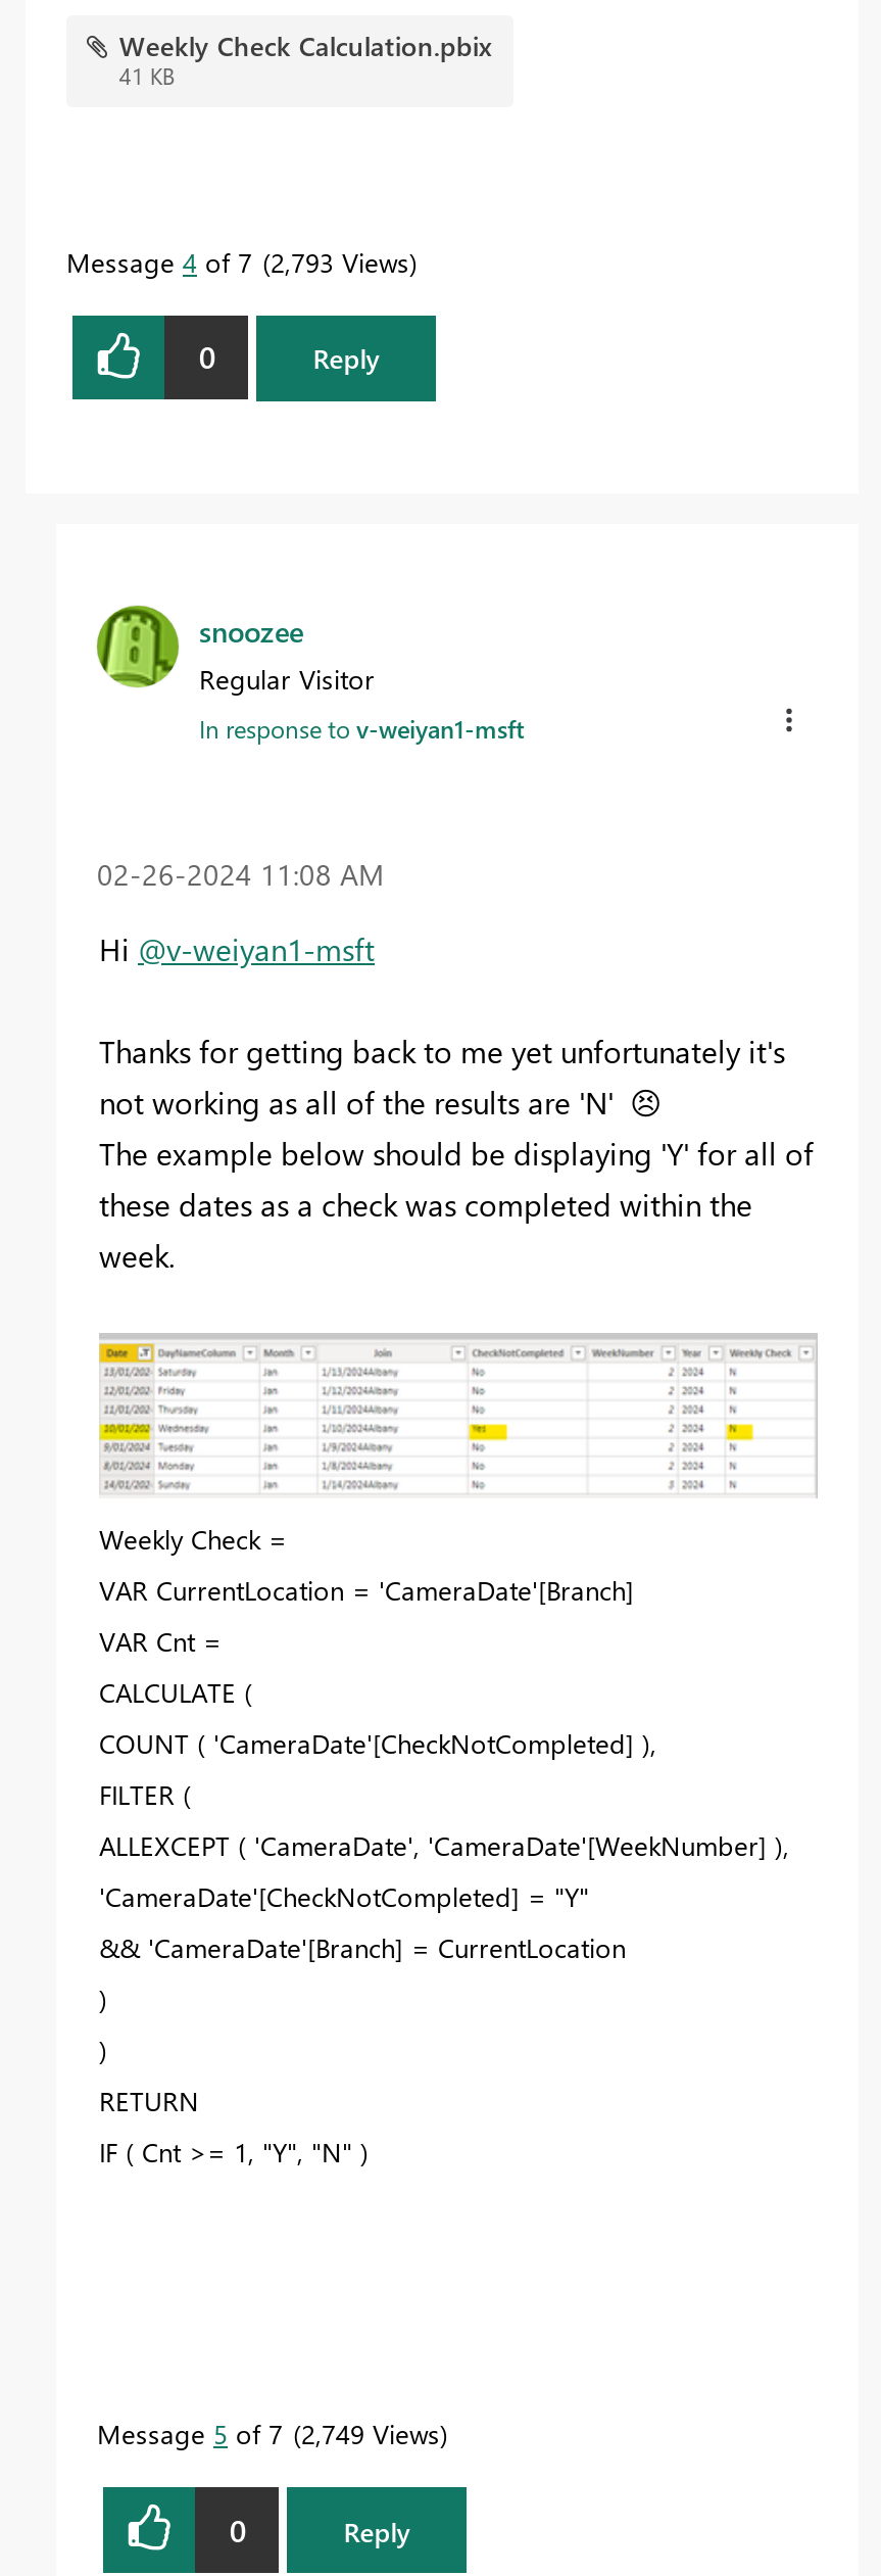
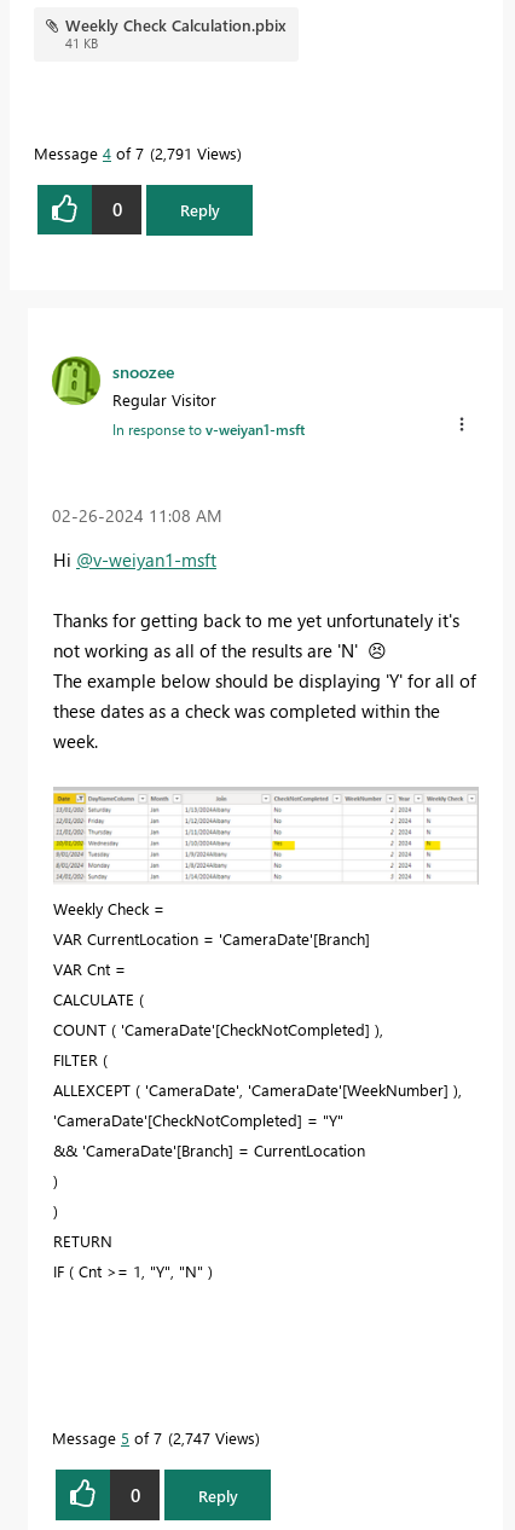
[66,244,409,278] Message 4 of 7 2,793 Views -> [34,142,237,163] Message 4 of 7 2,791 Views
[97,2416,440,2451] Message 5 of 7 2,749 Views -> [52,1427,255,1448] Message 5 of 7 2,747 Views

